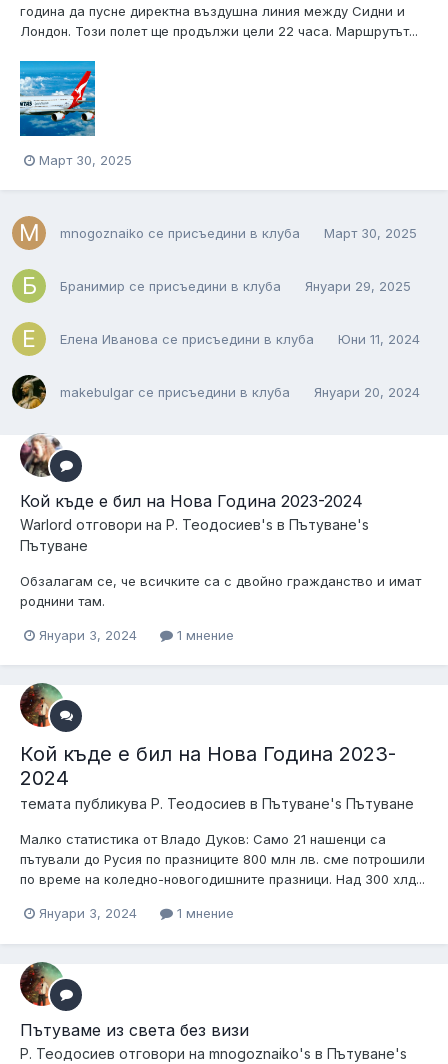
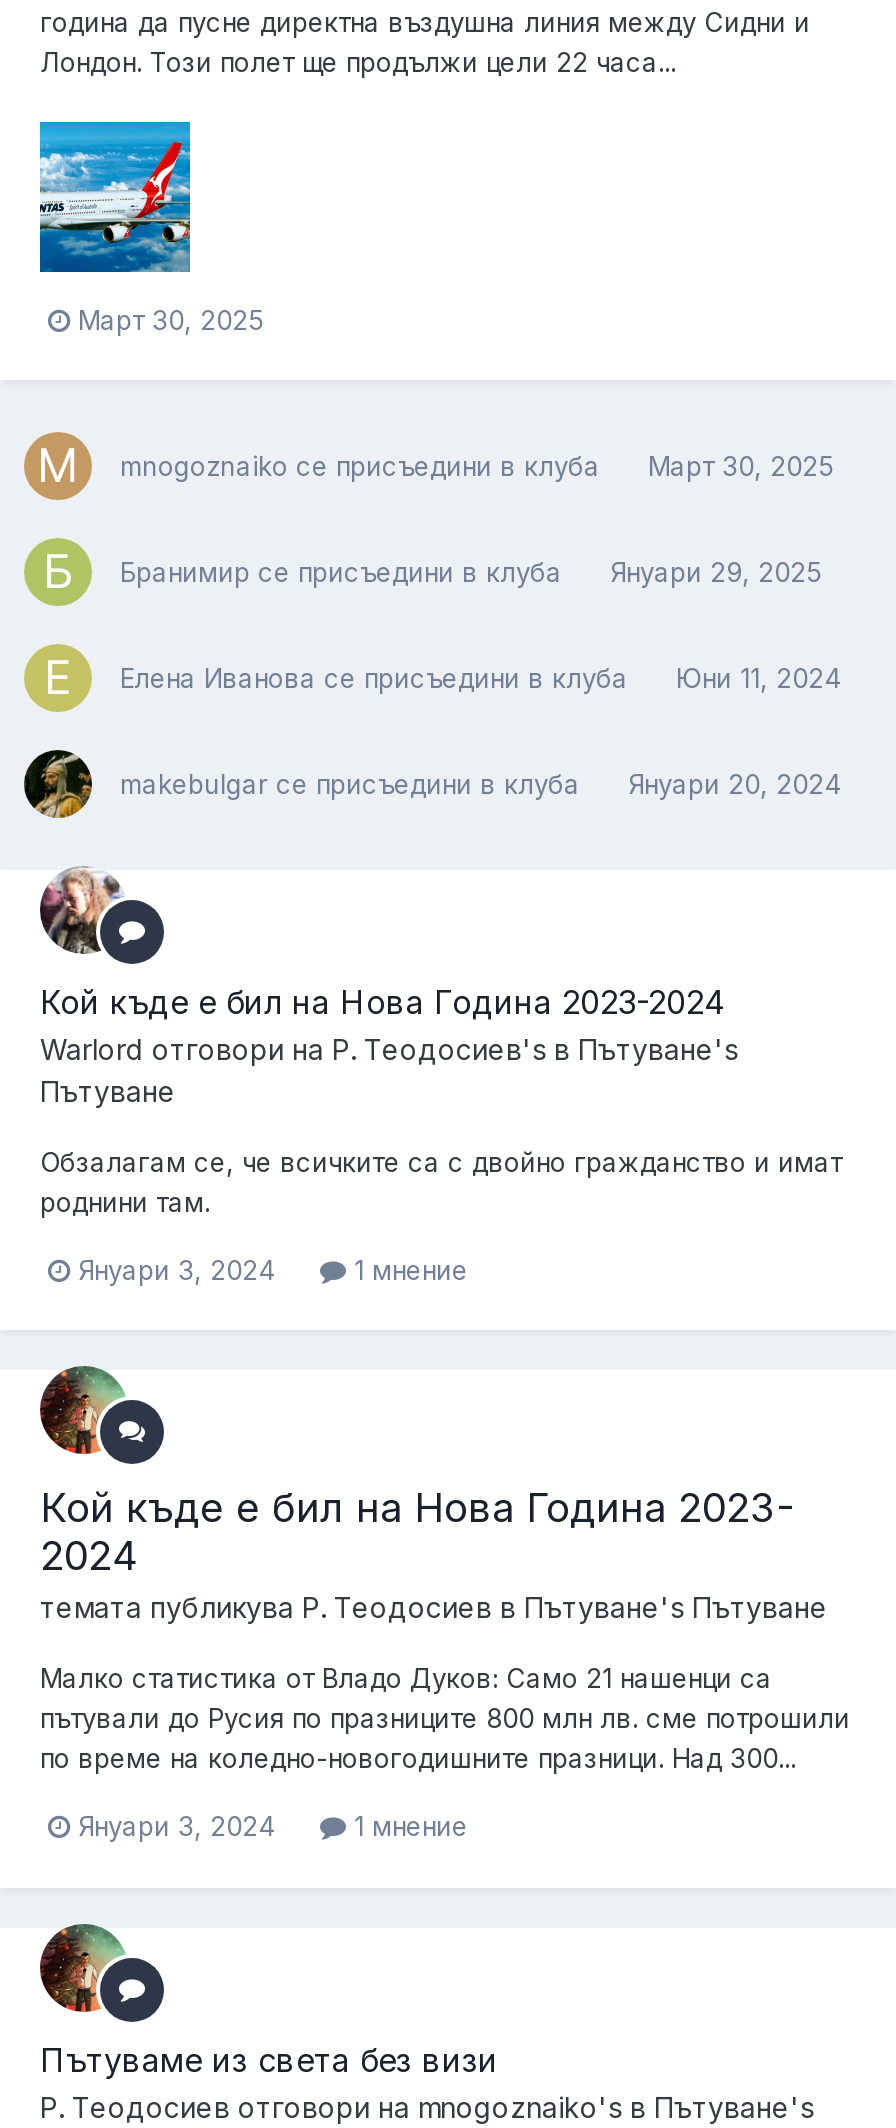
[20,23,418,39] Лондон. Този полет ще продължи цели 22 часа. Маршрутът... -> [40,46,676,78] Лондон. Този полет ще продължи цели 22 часа...
[20,871,425,887] по време на коледно-новогодишните празници. Над 300 хлд... -> [40,1743,796,1775] по време на коледно-новогодишните празници. Над 300...

